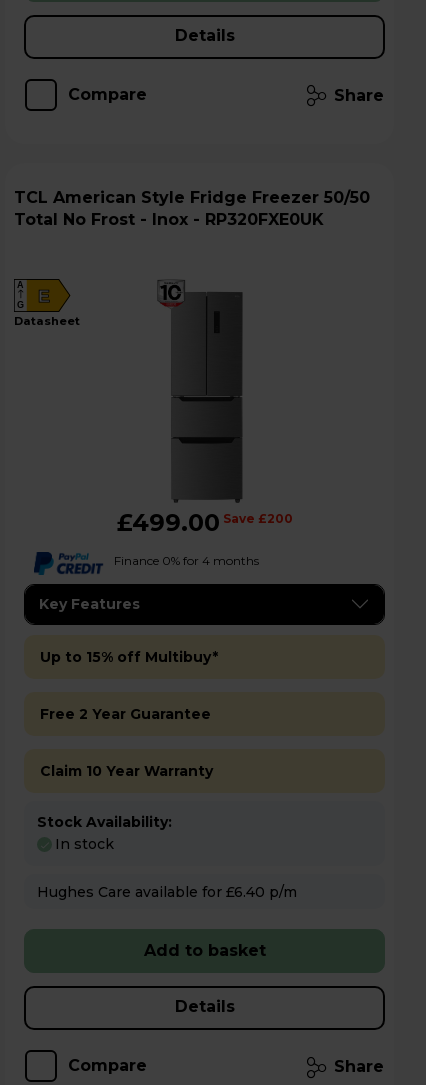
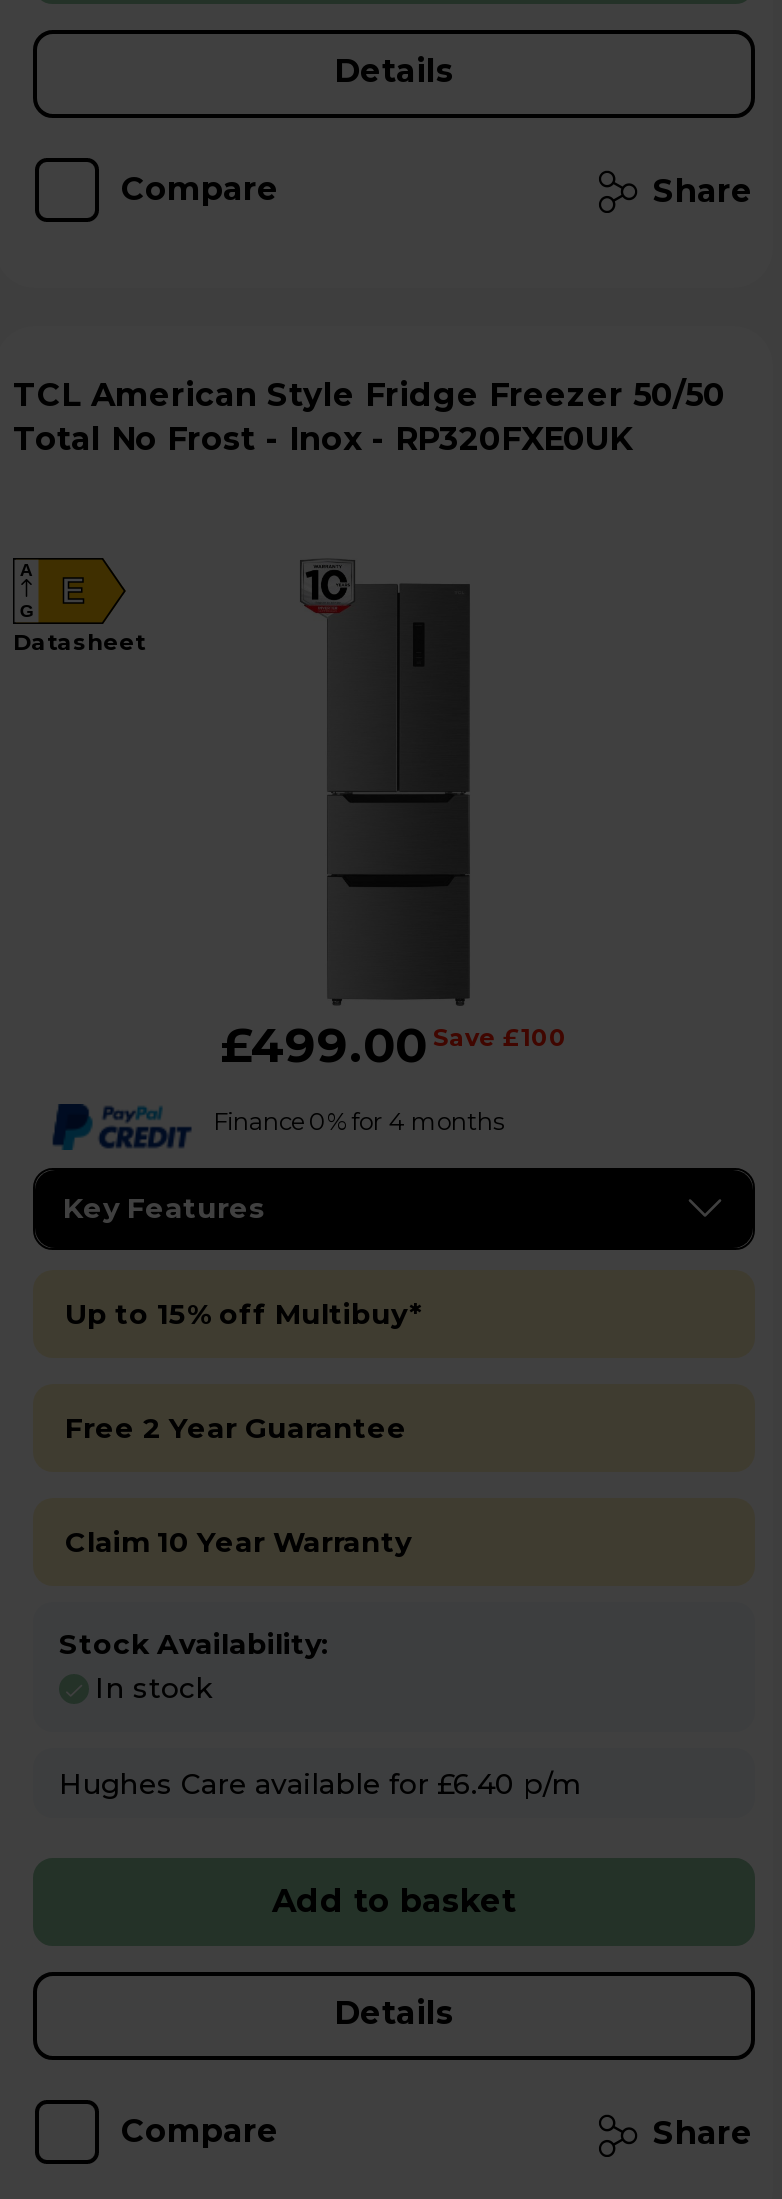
[116,507,292,536] £499.00 Save £200 -> [221,1015,567,1073] £499.00 Save £100

